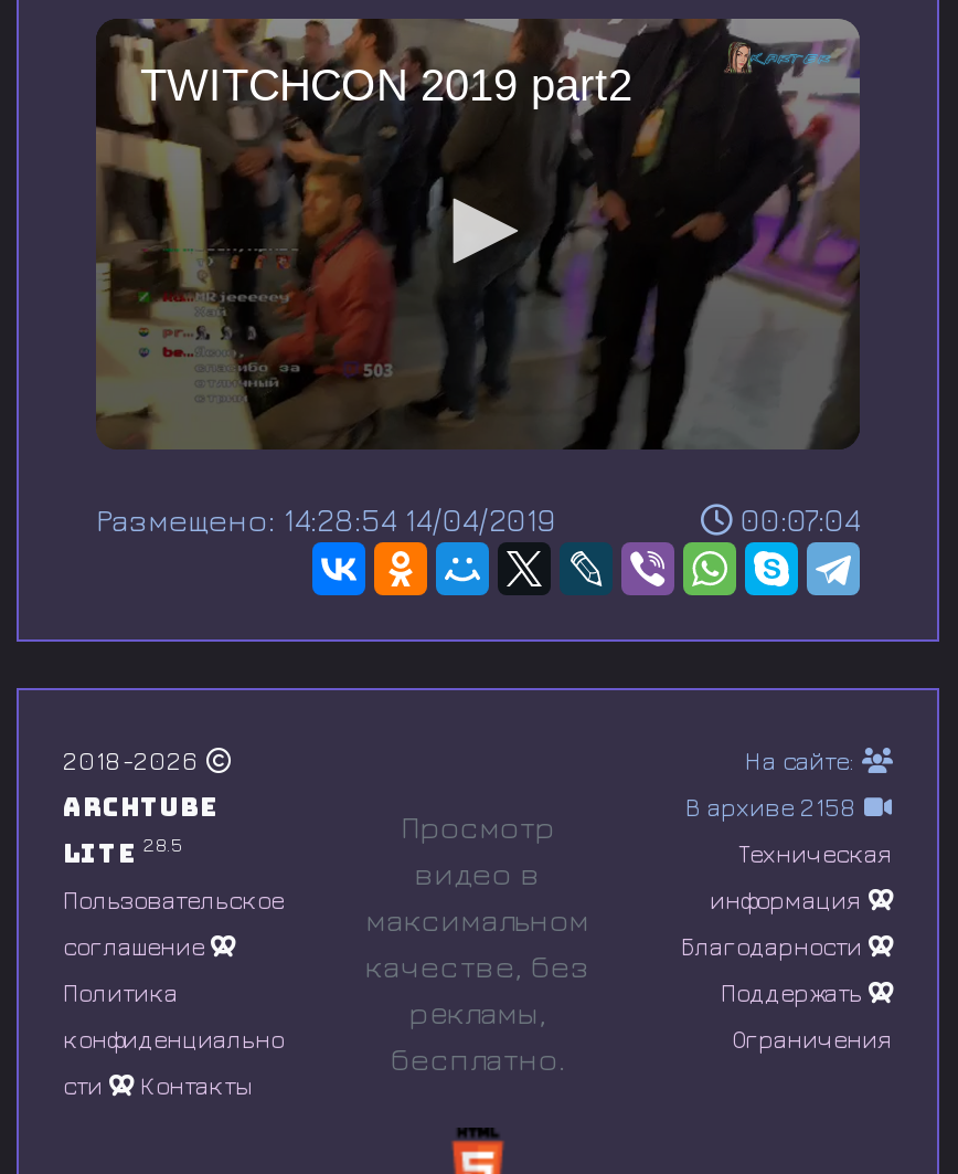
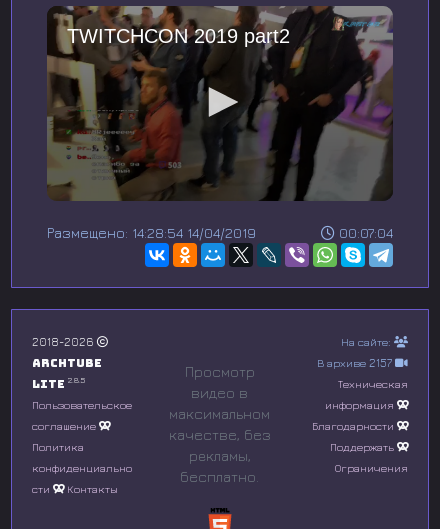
[685,791,864,820] В архиве 2158 -> [317,356,395,369] В архиве 2157

